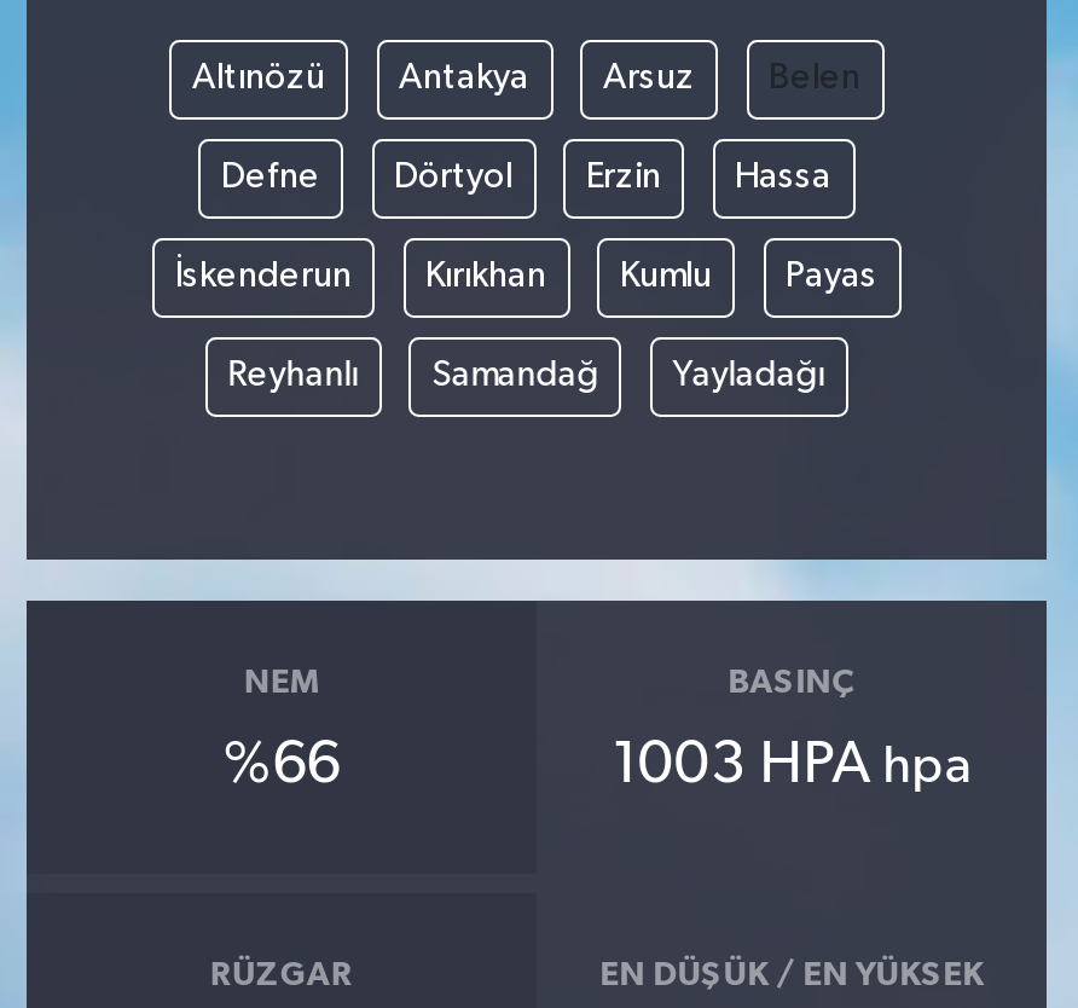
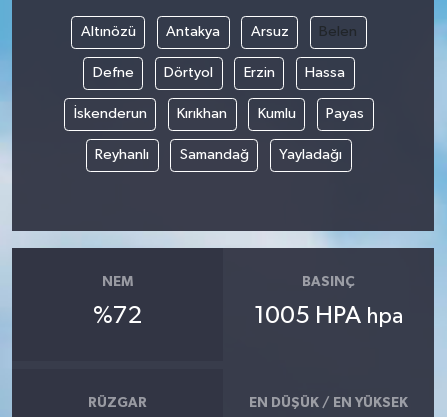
[223,736,339,794] %66 -> [93,304,142,328] %72
[612,736,972,794] 1003 HPA hpa -> [254,304,403,328] 1005 HPA hpa

